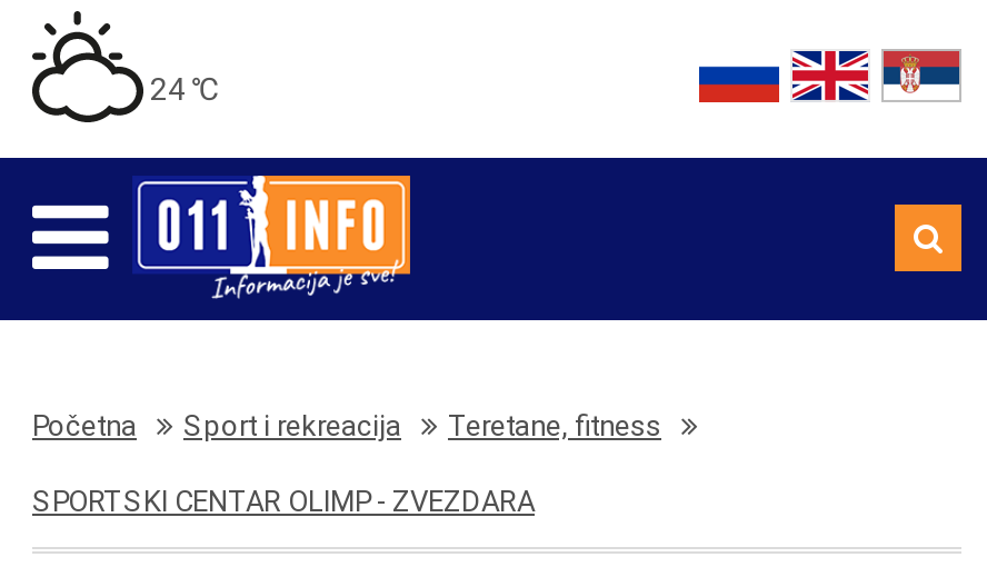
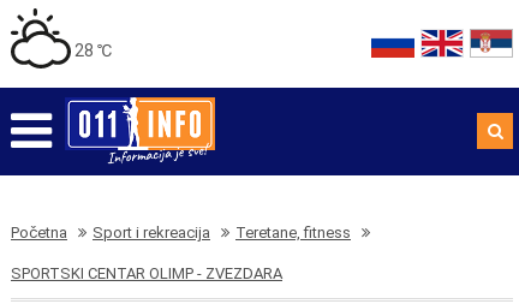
[143,71,219,107] 24 ℃ -> [71,41,112,60] 28 ℃

